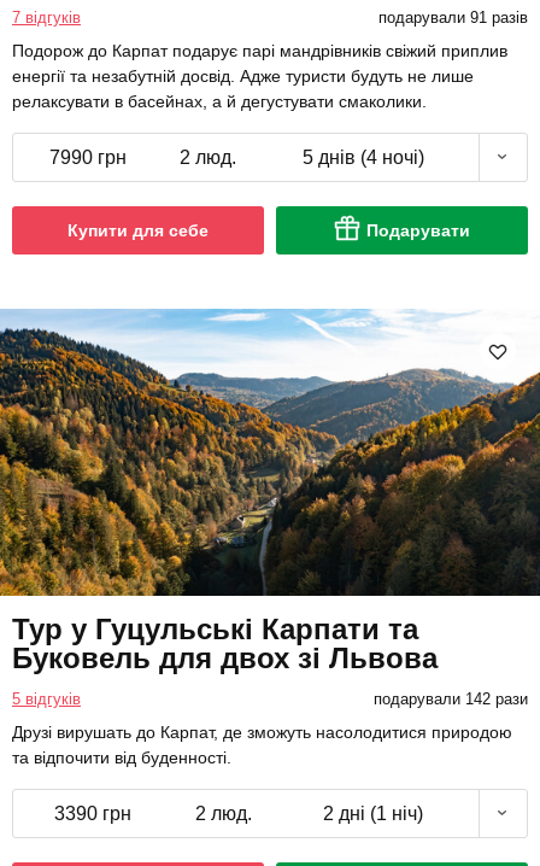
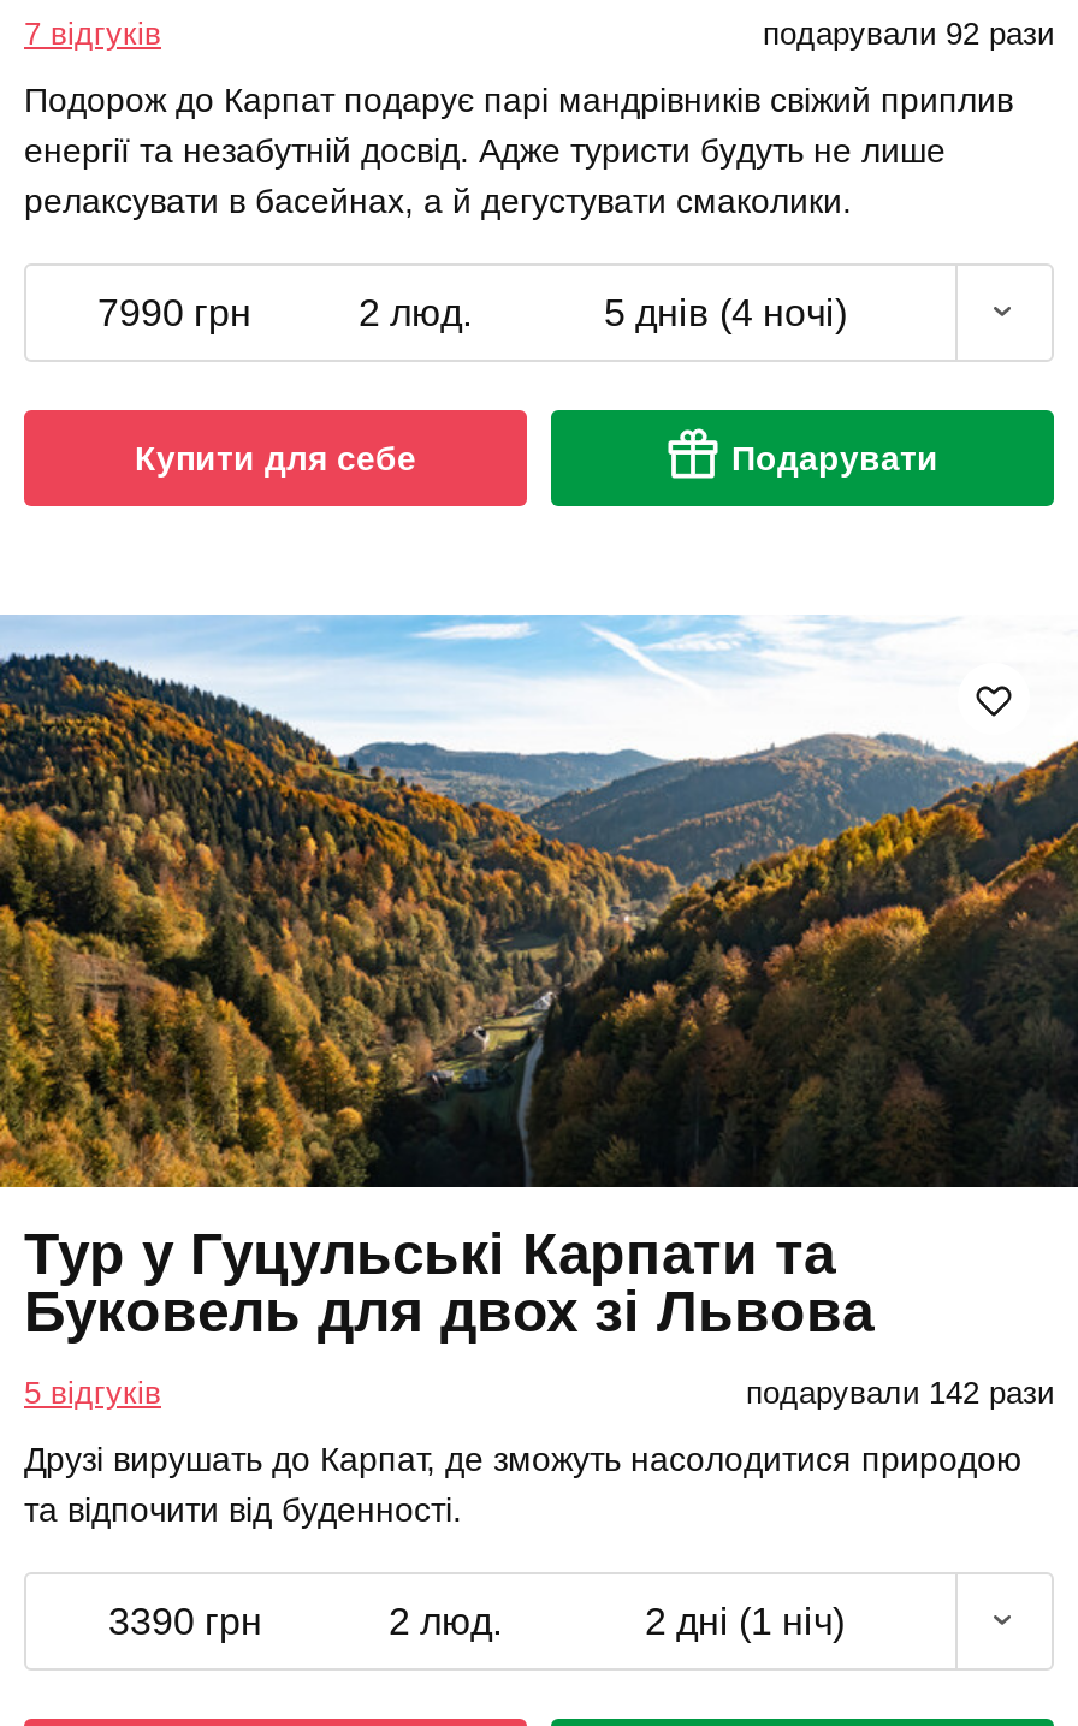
[378,8,528,26] подарували 91 разів -> [763,14,1054,51] подарували 92 рази

